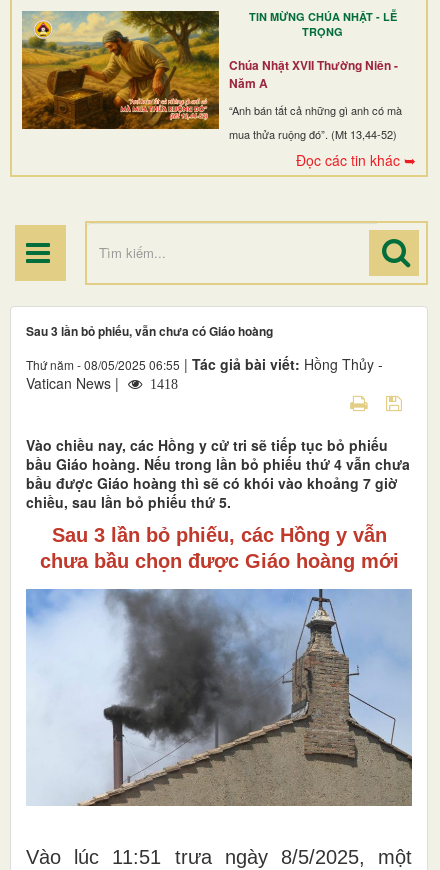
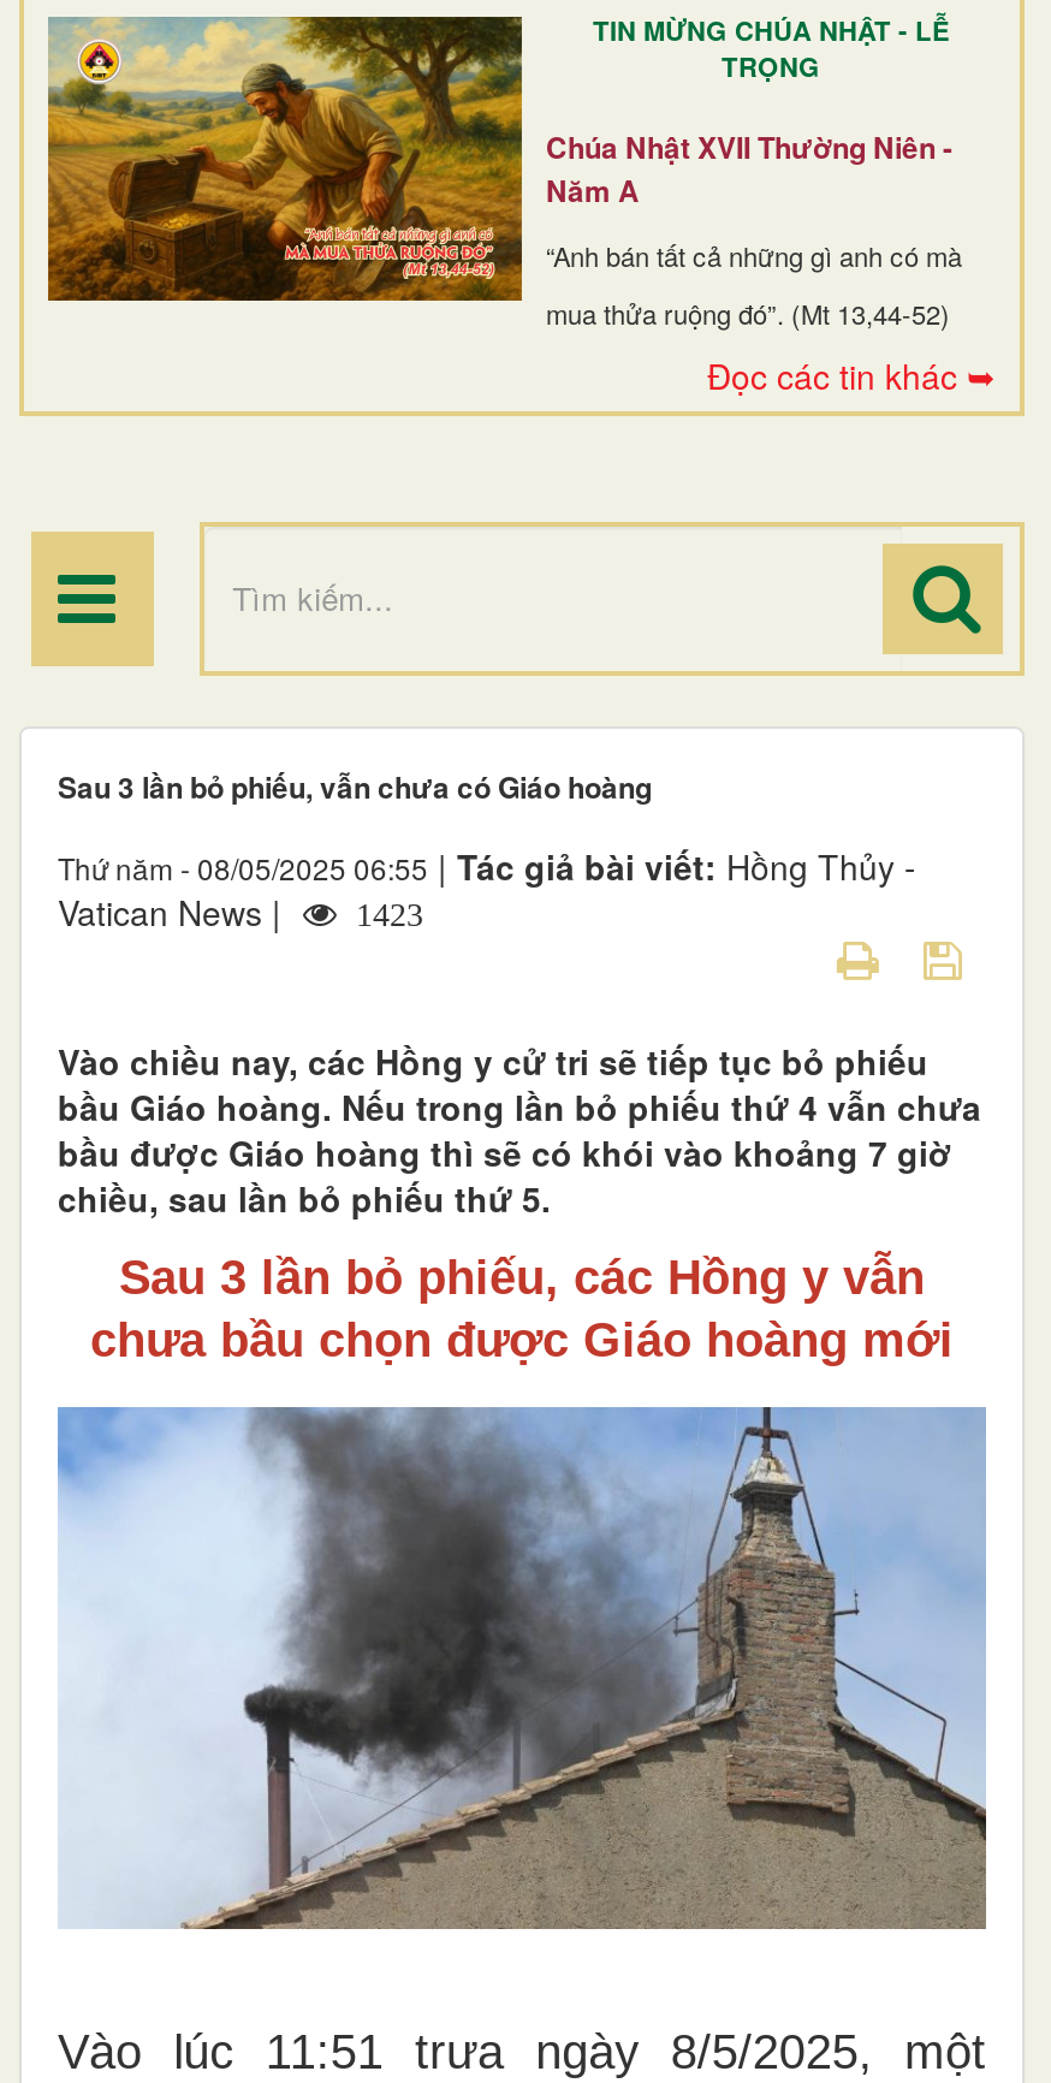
[142,376,178,390] 1418 -> [337,896,423,930] 1423

